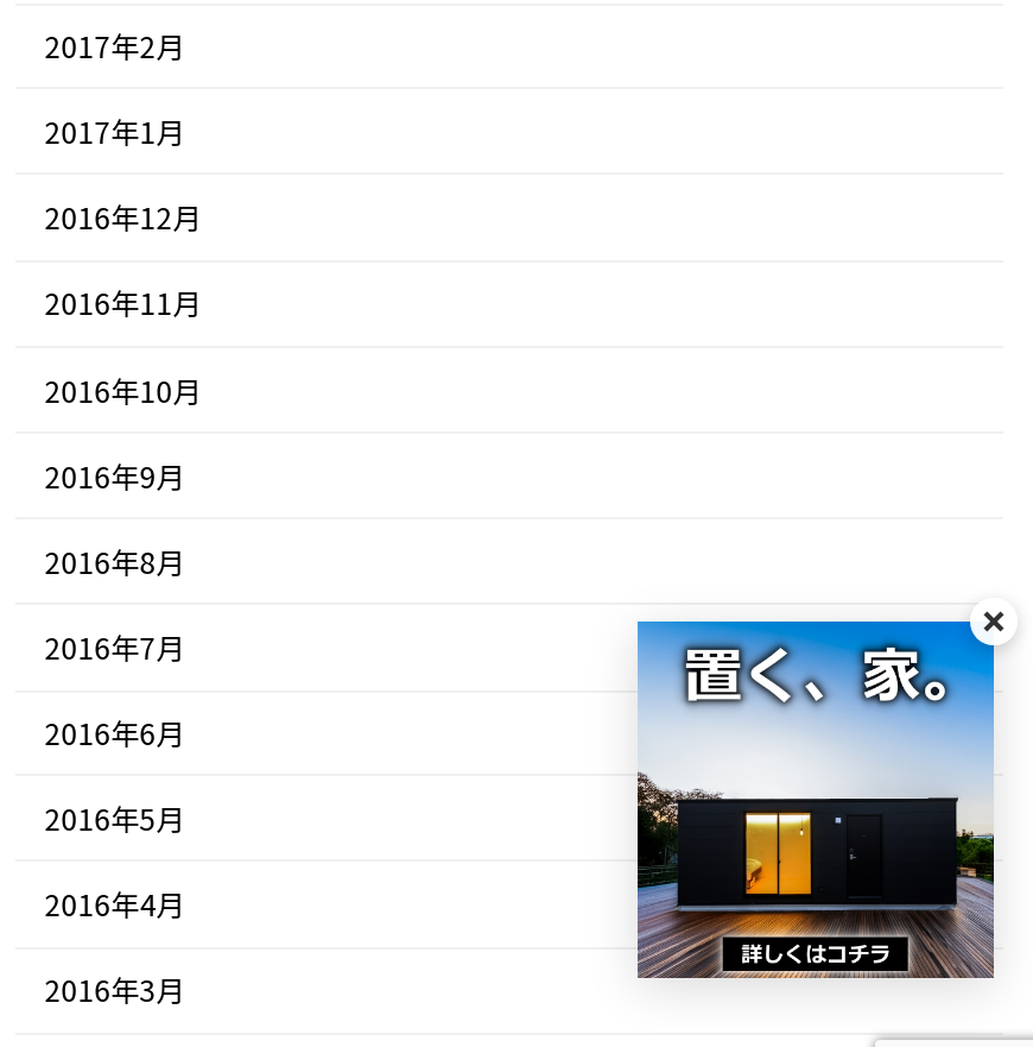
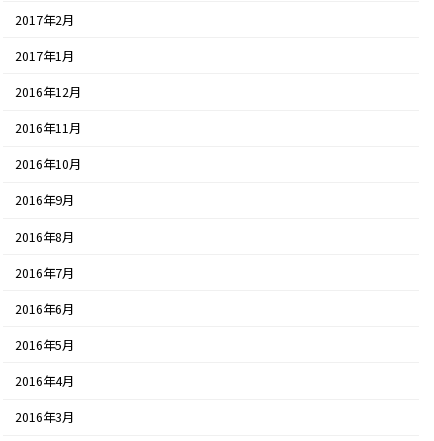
[633,610,1006,983] [image] -> none

